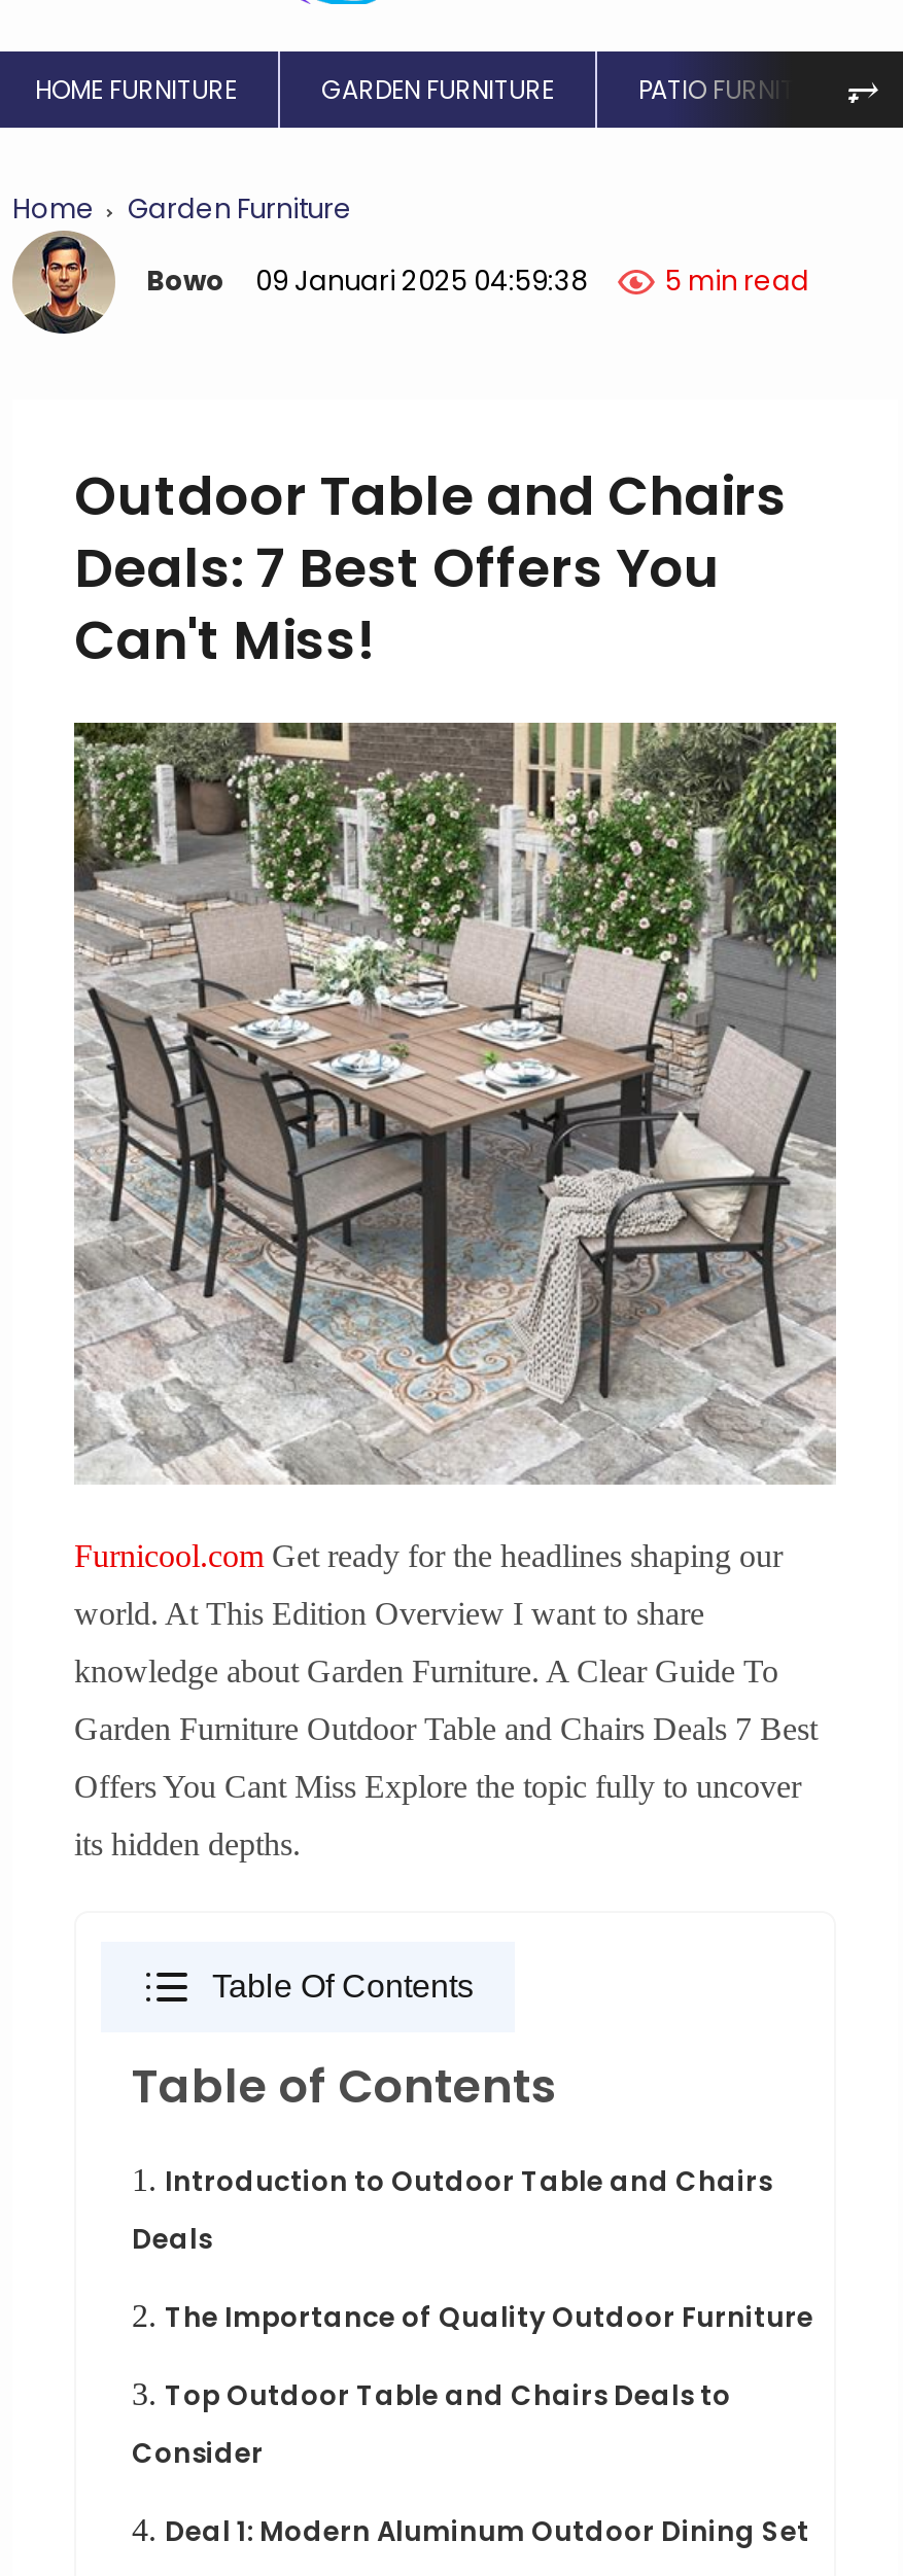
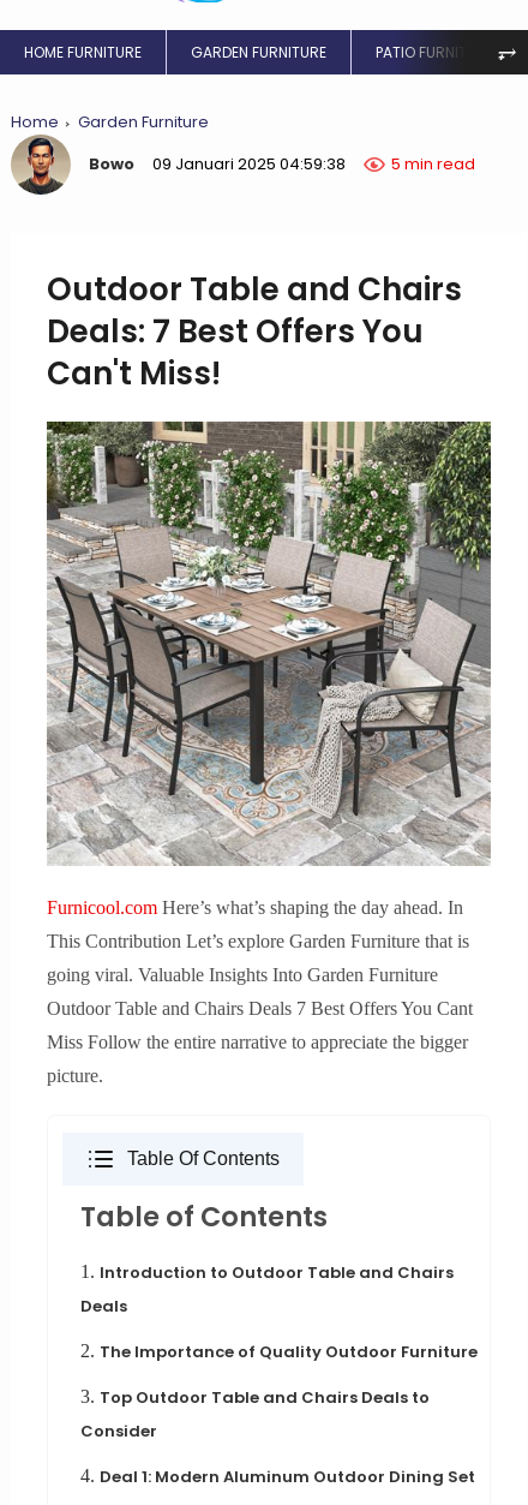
[74,1538,783,1573] Furnicool.com Get ready for the headlines shaping our -> [47,897,463,918] Furnicool.com Here’s what’s shaping the day ahead. In
[74,1596,704,1631] world. At This Edition Overview I want to share -> [47,931,469,951] This Contribution Let’s explore Garden Furniture that is
[74,1654,778,1689] knowledge about Garden Furniture. A Clear Guide To -> [47,965,438,985] going viral. Valuable Insights Into Garden Furniture
[74,1711,818,1746] Garden Furniture Outdoor Table and Chairs Deals 7 Best -> [47,998,473,1019] Outdoor Table and Chairs Deals 7 Best Offers You Cant
[74,1769,801,1804] Offers You Cant Miss Explore the topic fully to uncover -> [47,1032,468,1052] Miss Follow the entire narrative to appreciate the bigger
[74,1827,301,1862] its hidden depths. -> [47,1066,103,1086] picture.

